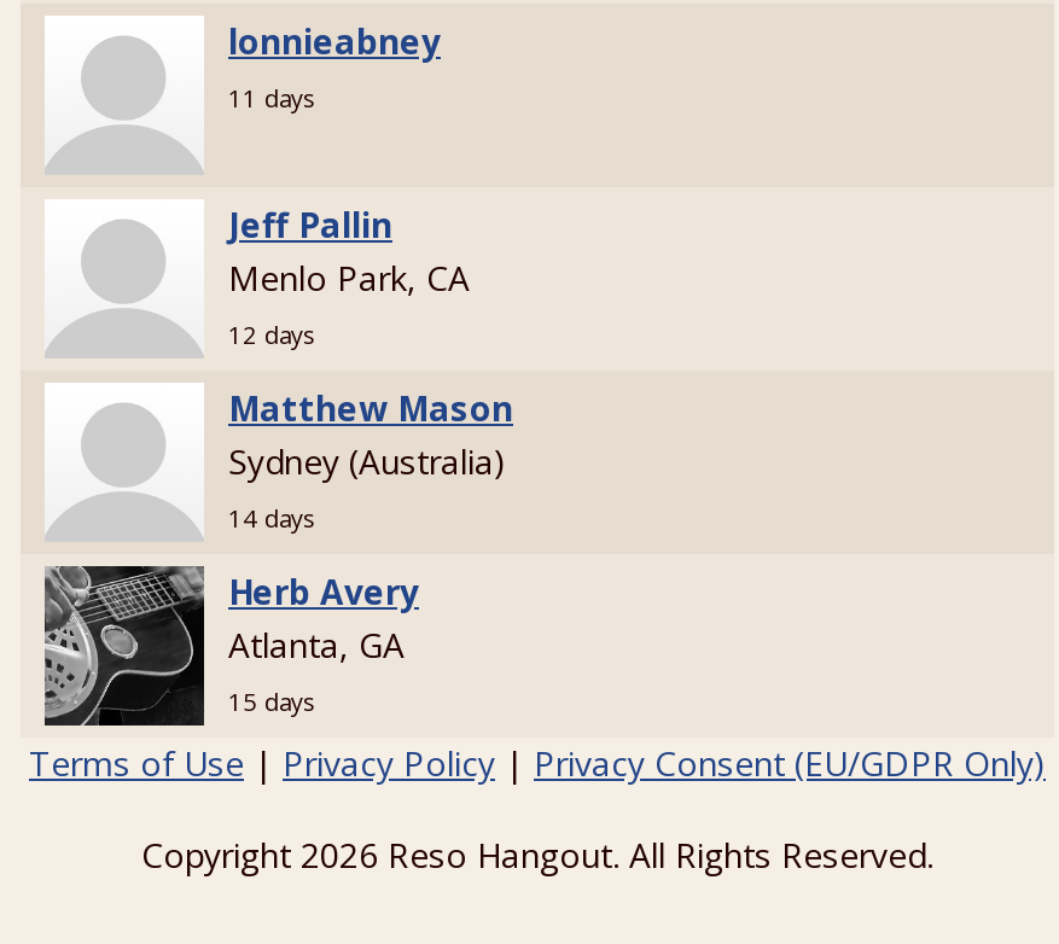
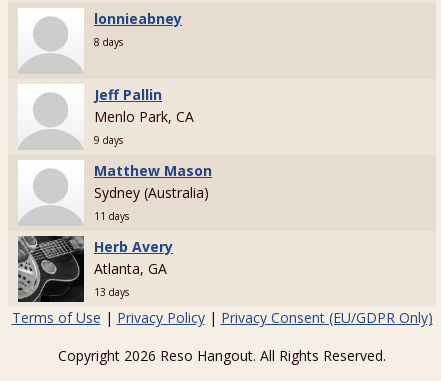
[228,81,313,115] 11 days -> [94,35,123,49] 8 days
[228,317,313,351] 12 days -> [94,133,123,147] 9 days
[228,501,313,535] 14 days -> [94,209,129,223] 11 days
[228,684,313,718] 15 days -> [94,285,129,299] 13 days

